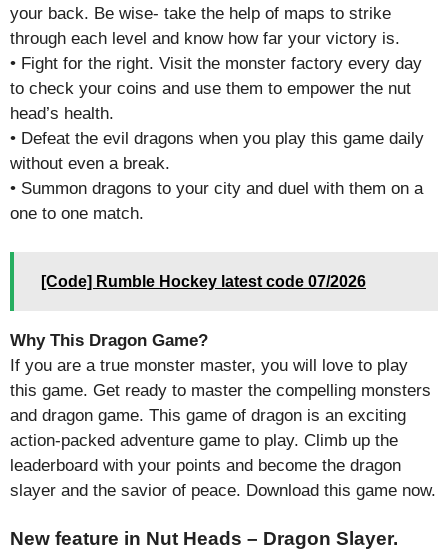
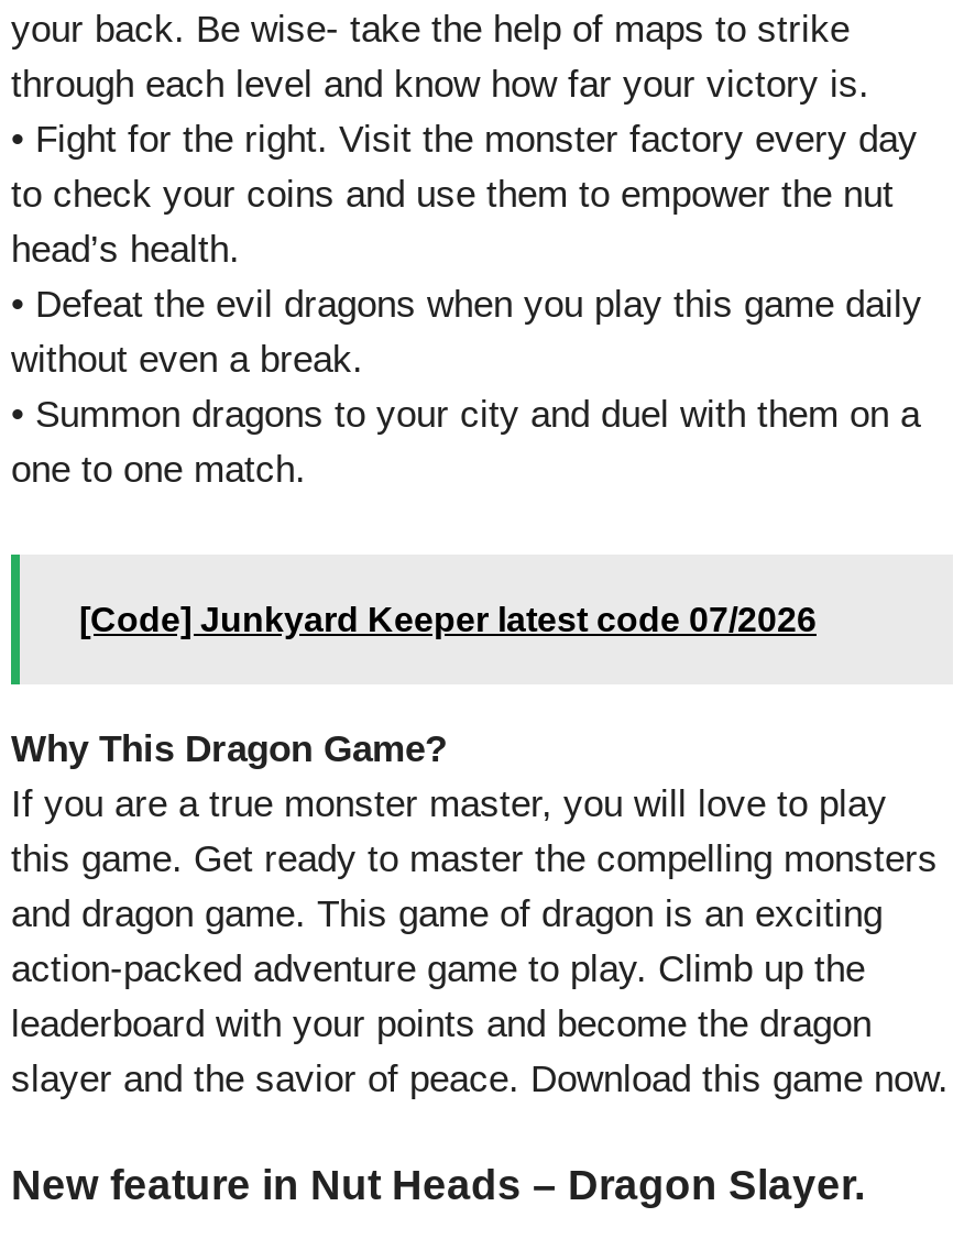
[41,272,366,289] [Code] Rumble Hockey latest code 07/2026 -> [79,600,817,637] [Code] Junkyard Keeper latest code 07/2026

